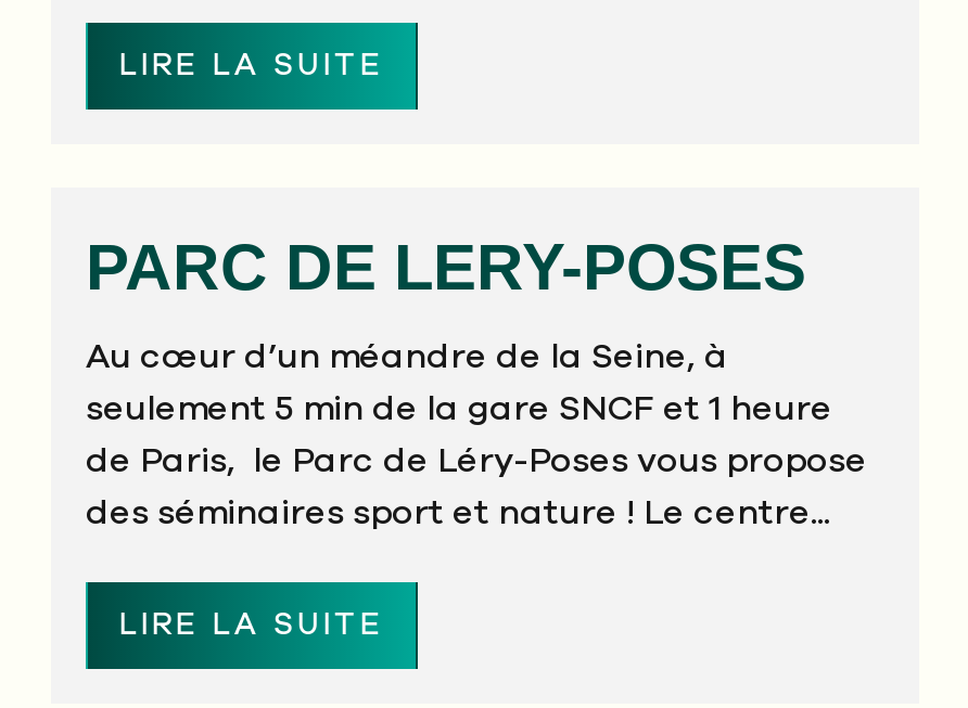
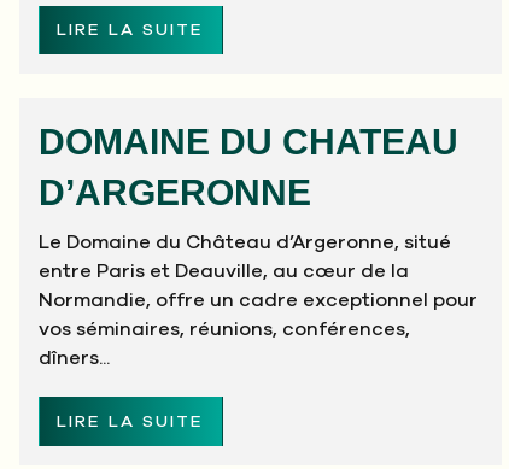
[86,231,867,530] PARC DE LERY-POSES | Au cœur d’un méandre de la Seine, à | seulement 5 min de la gare SNCF et 1 heure | de Paris, le Parc de Léry-Poses vous propose | des séminaires sport et nature ! Le centre... -> [39,122,478,368] DOMAINE DU CHATEAU | D’ARGERONNE | Le Domaine du Château d’Argeronne, situé | entre Paris et Deauville, au cœur de la | Normandie, offre un cadre exceptionnel pour | vos séminaires, réunions, conférences, | dîners...

